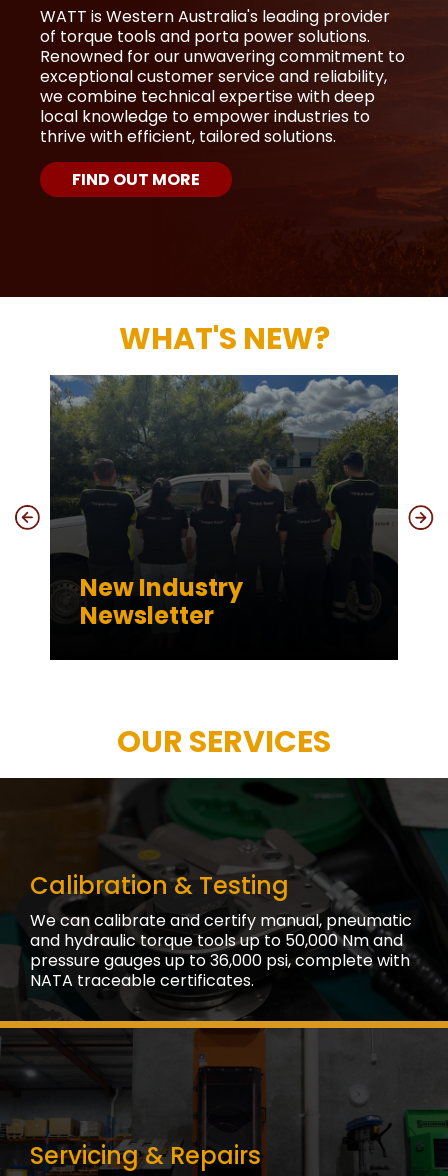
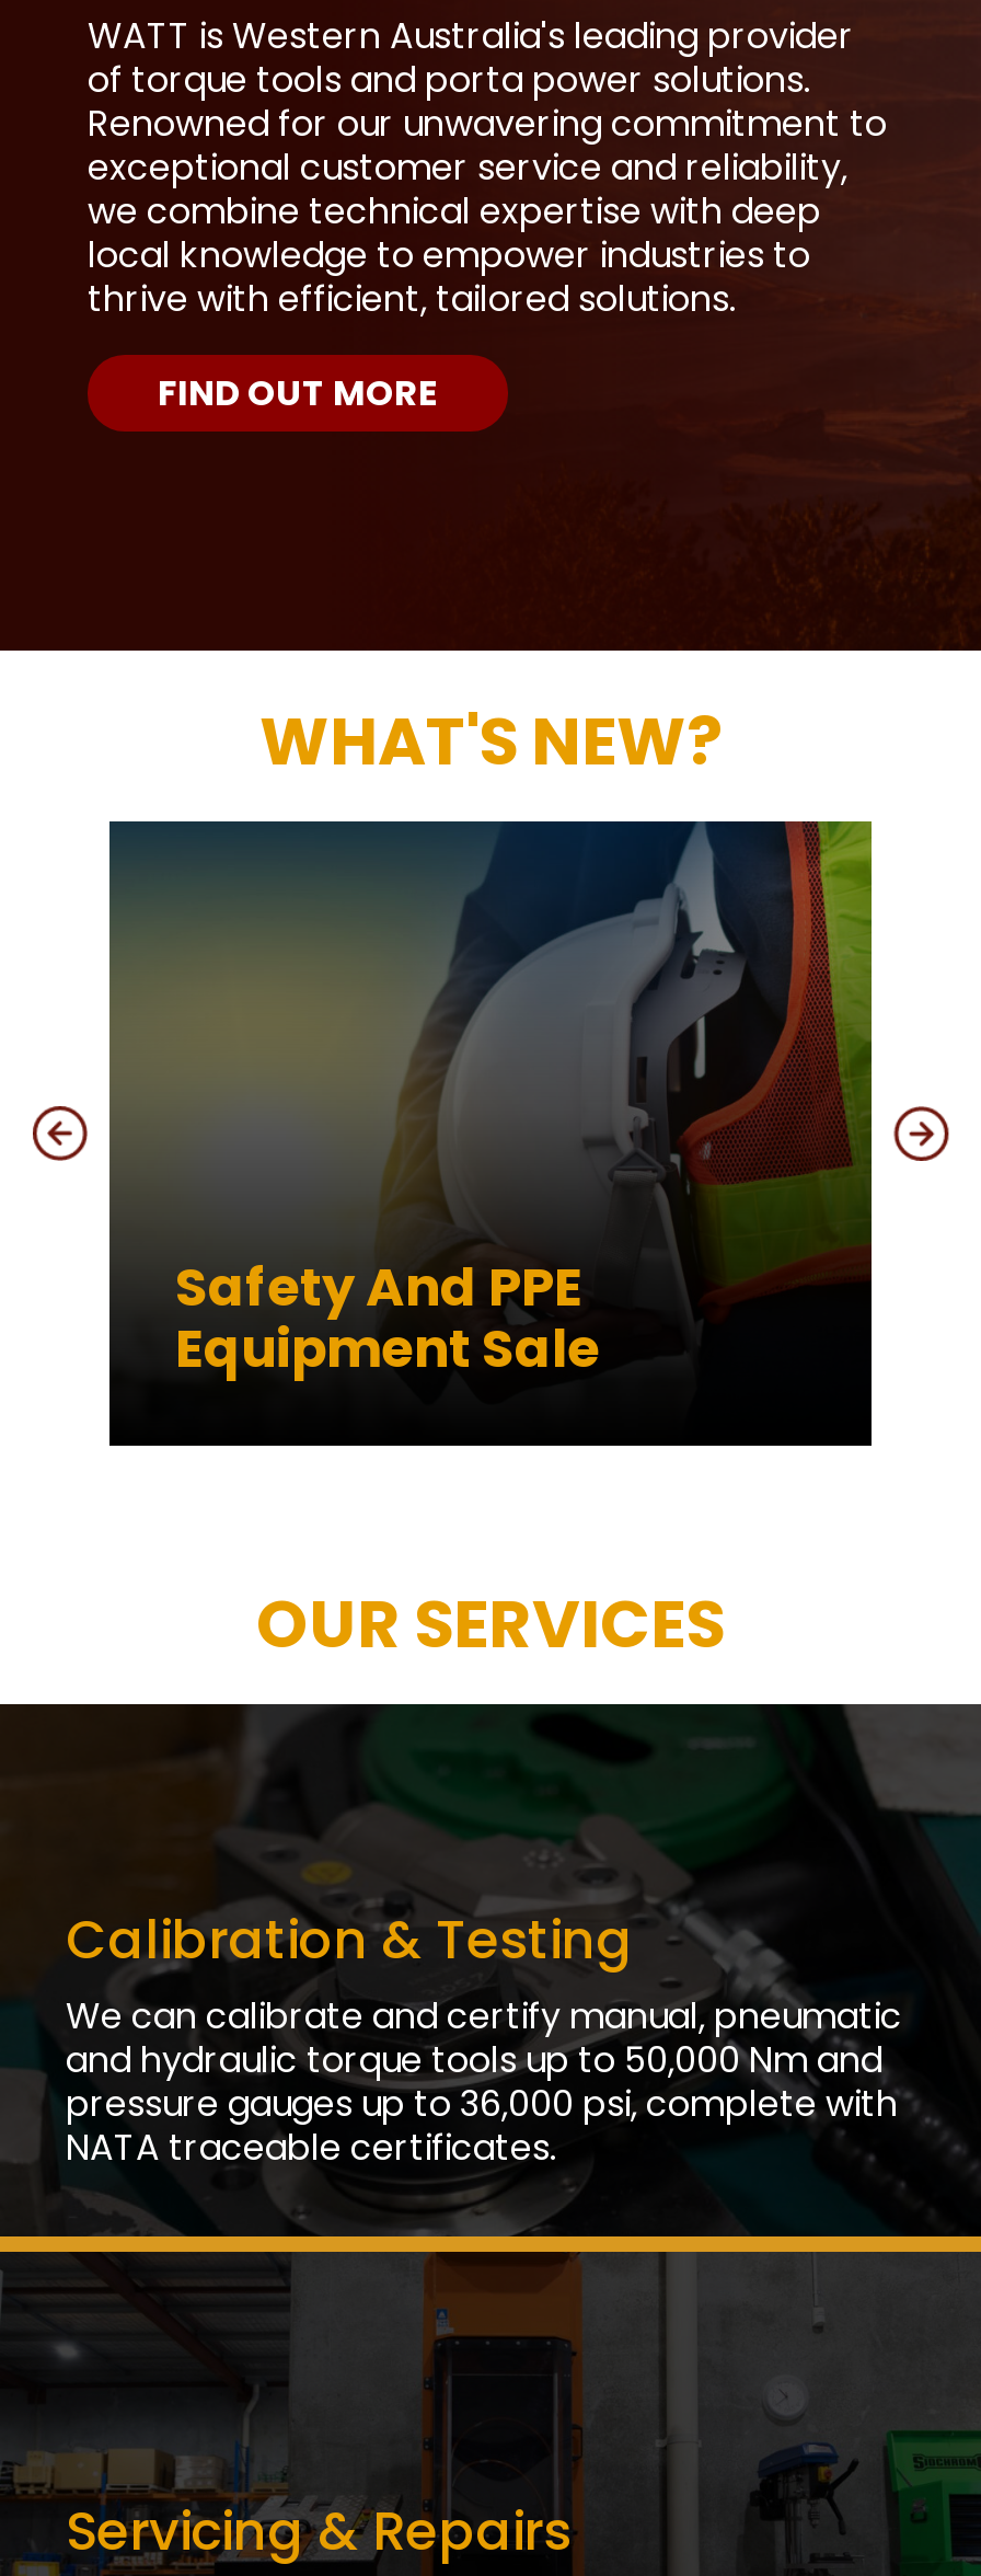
[50,375,399,632] [image] | New Industry | Newsletter -> [109,821,874,1384] [image] | Safety And PPE | Equipment Sale

